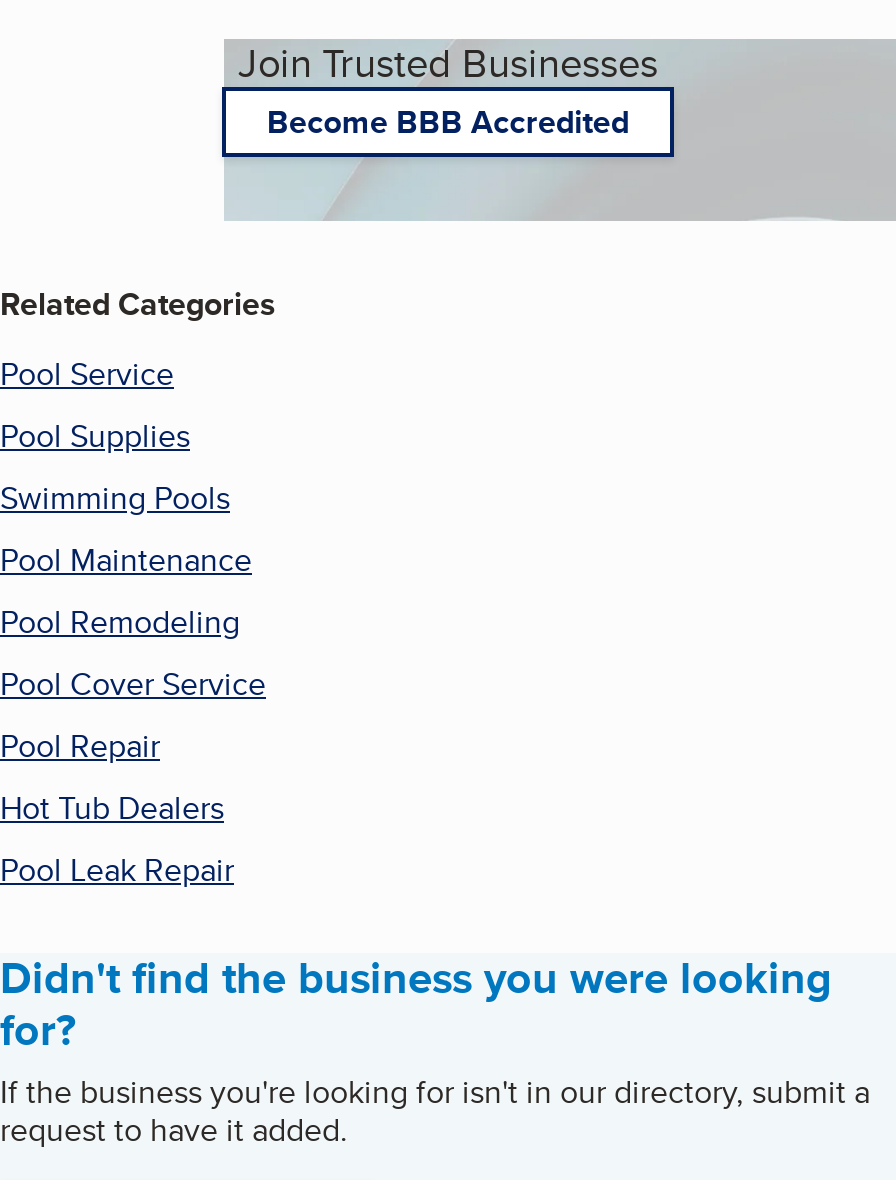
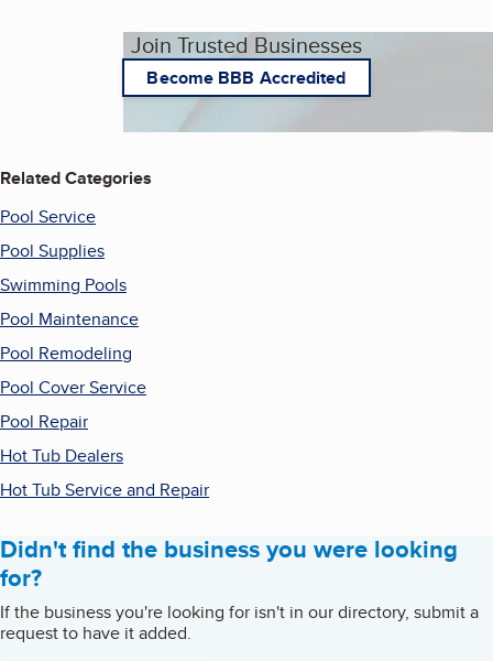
[0,847,234,893] Pool Leak Repair -> [0,477,209,502] Hot Tub Service and Repair

